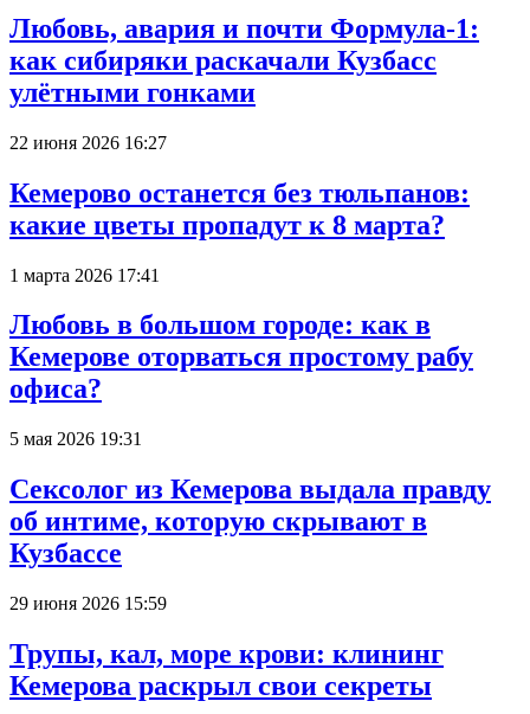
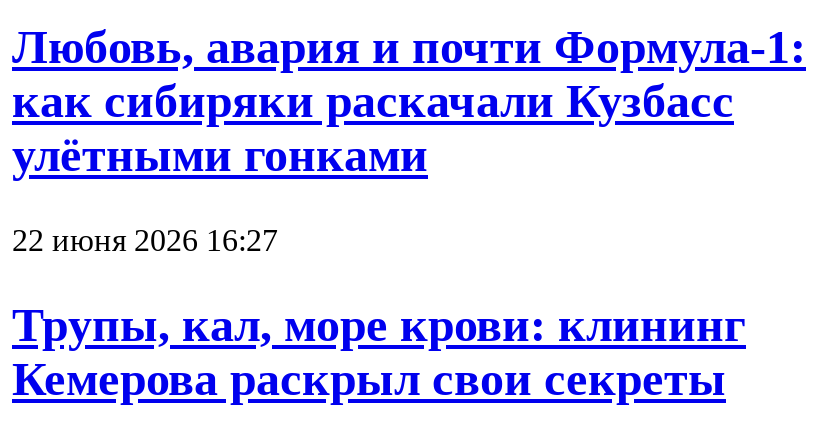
[9,177,491,614] Кемерово останется без тюльпанов: | какие цветы пропадут к 8 марта? | 1 марта 2026 17:41 | Любовь в большом городе: как в | Кемерове оторваться простому рабу | офиса? | 5 мая 2026 19:31 | Сексолог из Кемерова выдала правду | об интиме, которую скрывают в | Кузбассе | 29 июня 2026 15:59 -> none

